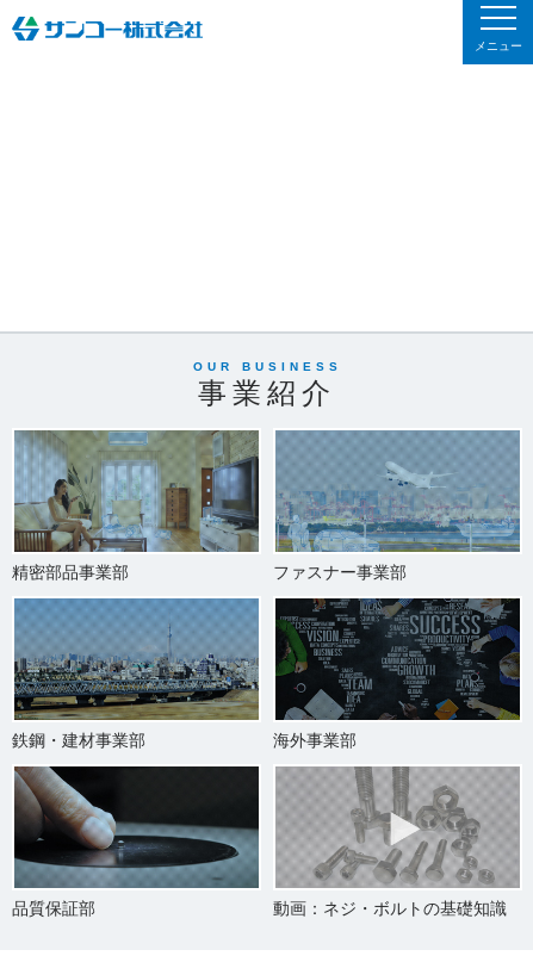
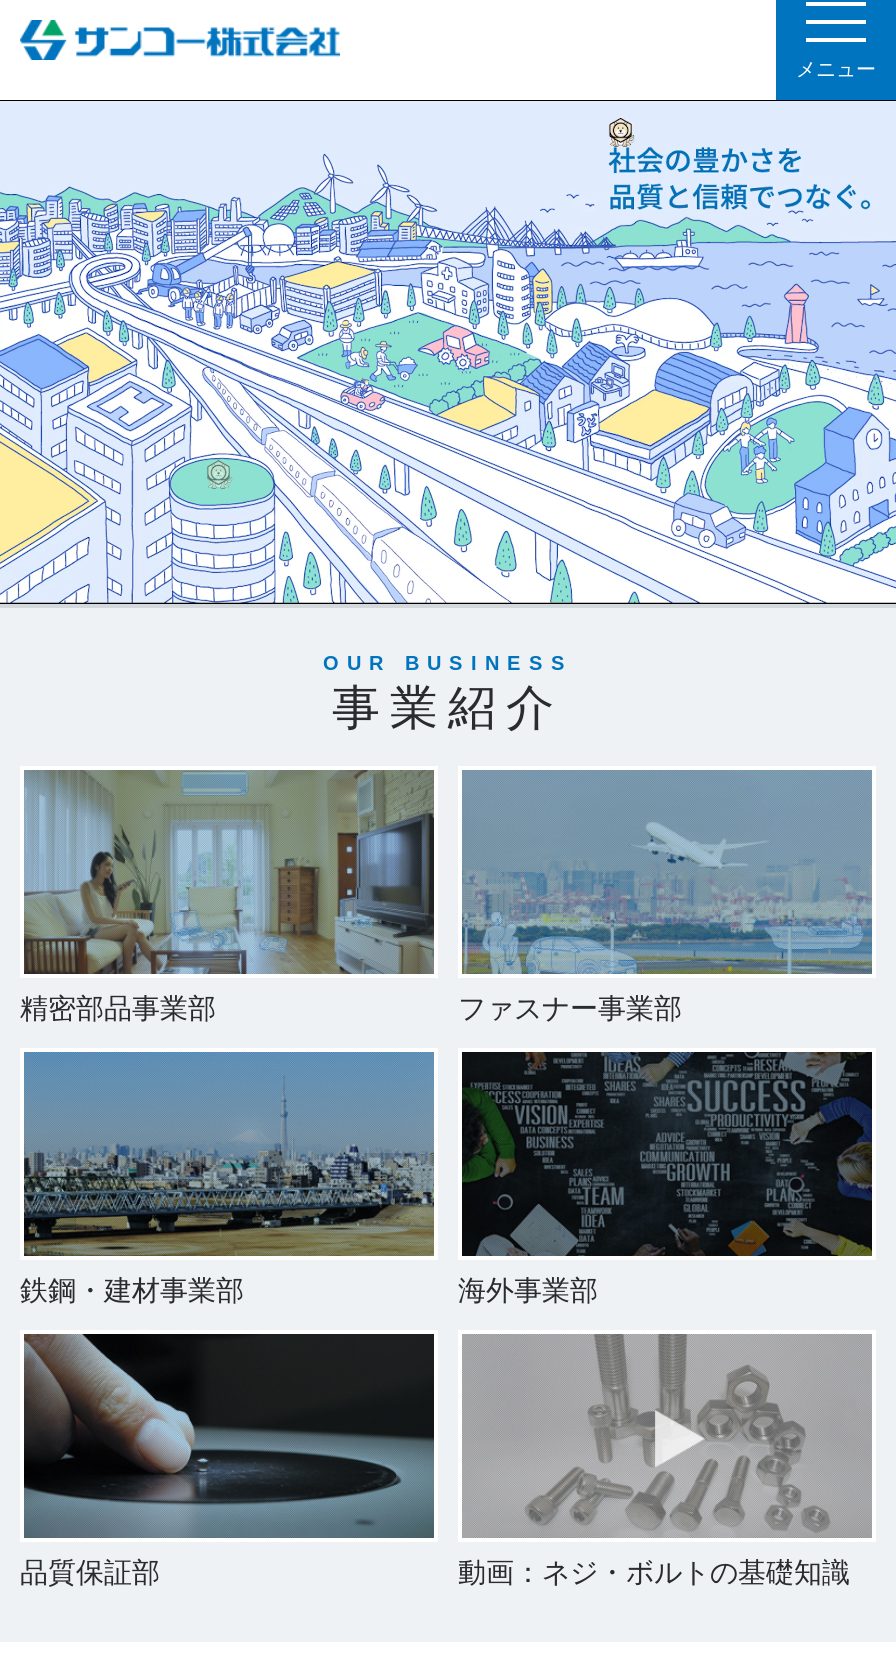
none -> [6,98,890,606] [image]

